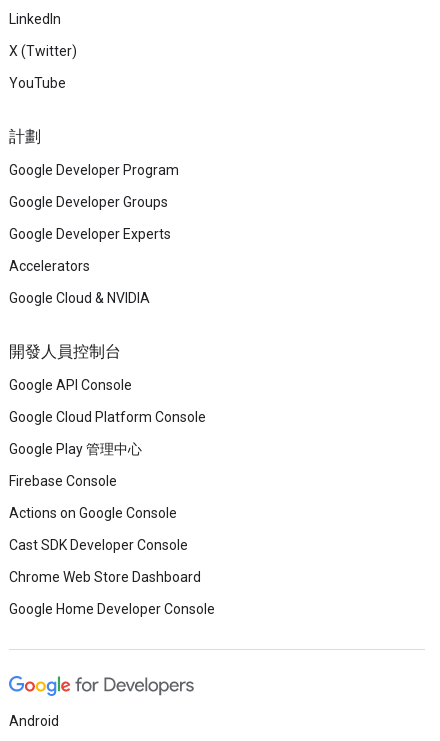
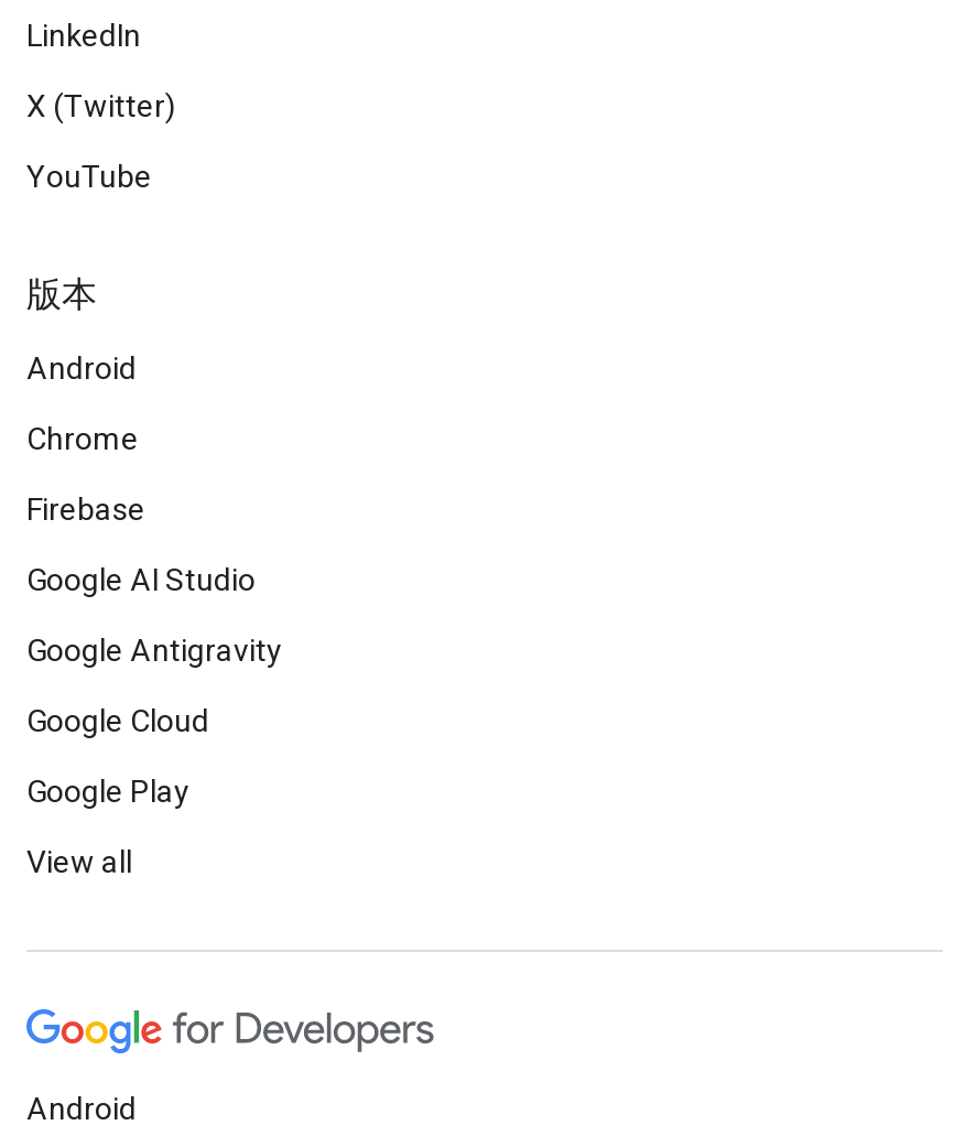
[9,127,215,617] 計劃 | Google Developer Program | Google Developer Groups | Google Developer Experts | Accelerators | Google Cloud & NVIDIA | 開發人員控制台 | Google API Console | Google Cloud Platform Console | Google Play 管理中心 | Firebase Console | Actions on Google Console | Cast SDK Developer Console | Chrome Web Store Dashboard | Google Home Developer Console -> [26,273,282,879] 版本 | Android | Chrome | Firebase | Google AI Studio | Google Antigravity | Google Cloud | Google Play | View all

